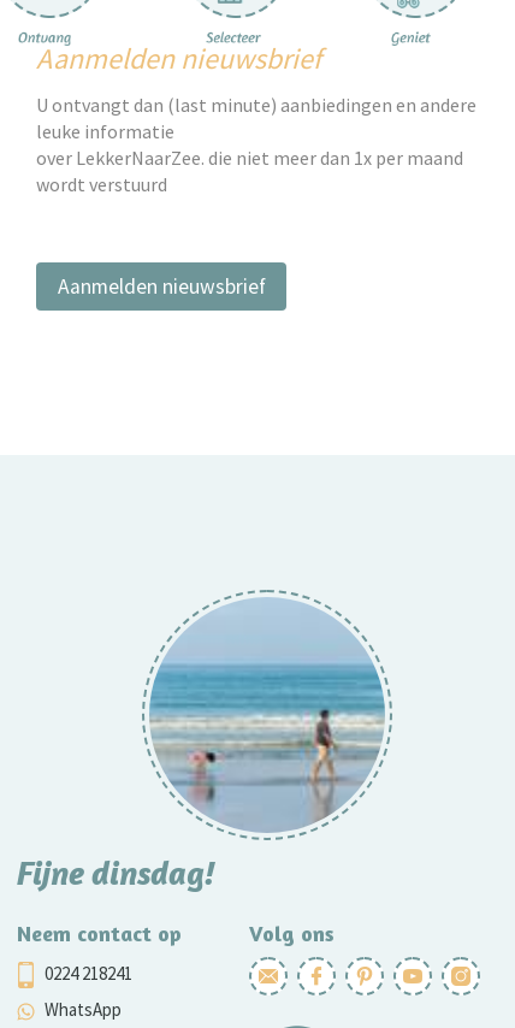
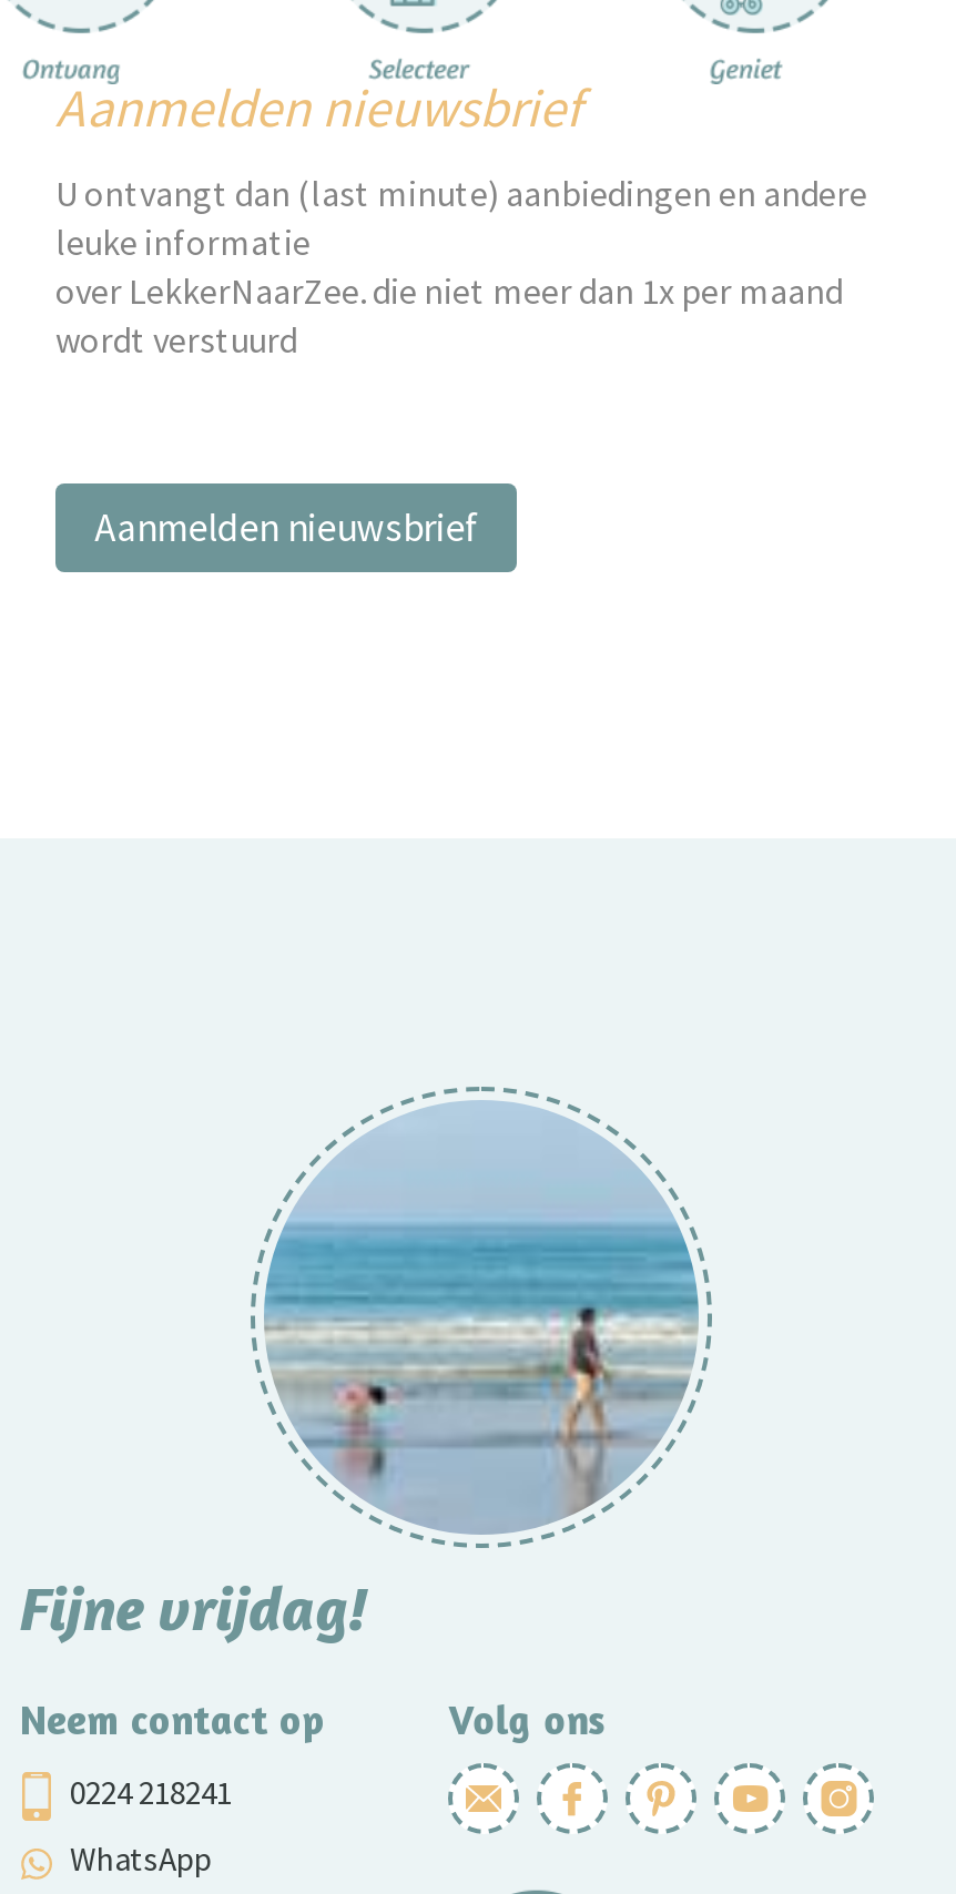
[17,852,215,893] Fijne dinsdag! -> [20,1570,368,1645] Fijne vrijdag!

